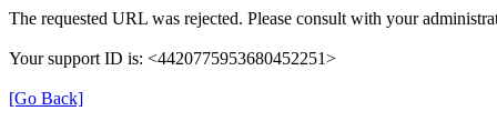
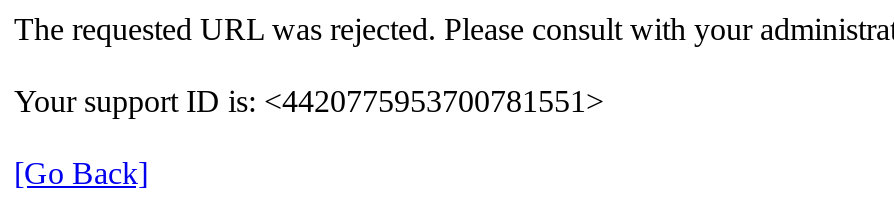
[9,49,336,68] Your support ID is: <4420775953680452251> -> [14,84,604,118] Your support ID is: <4420775953700781551>

